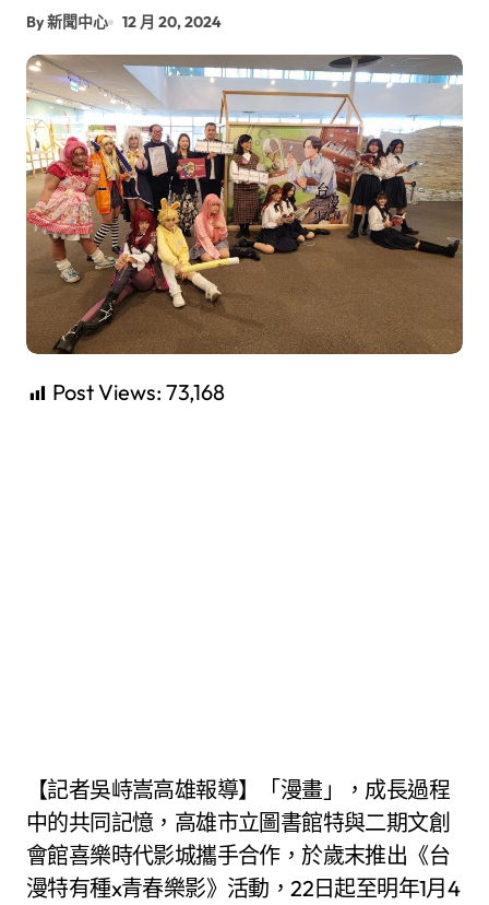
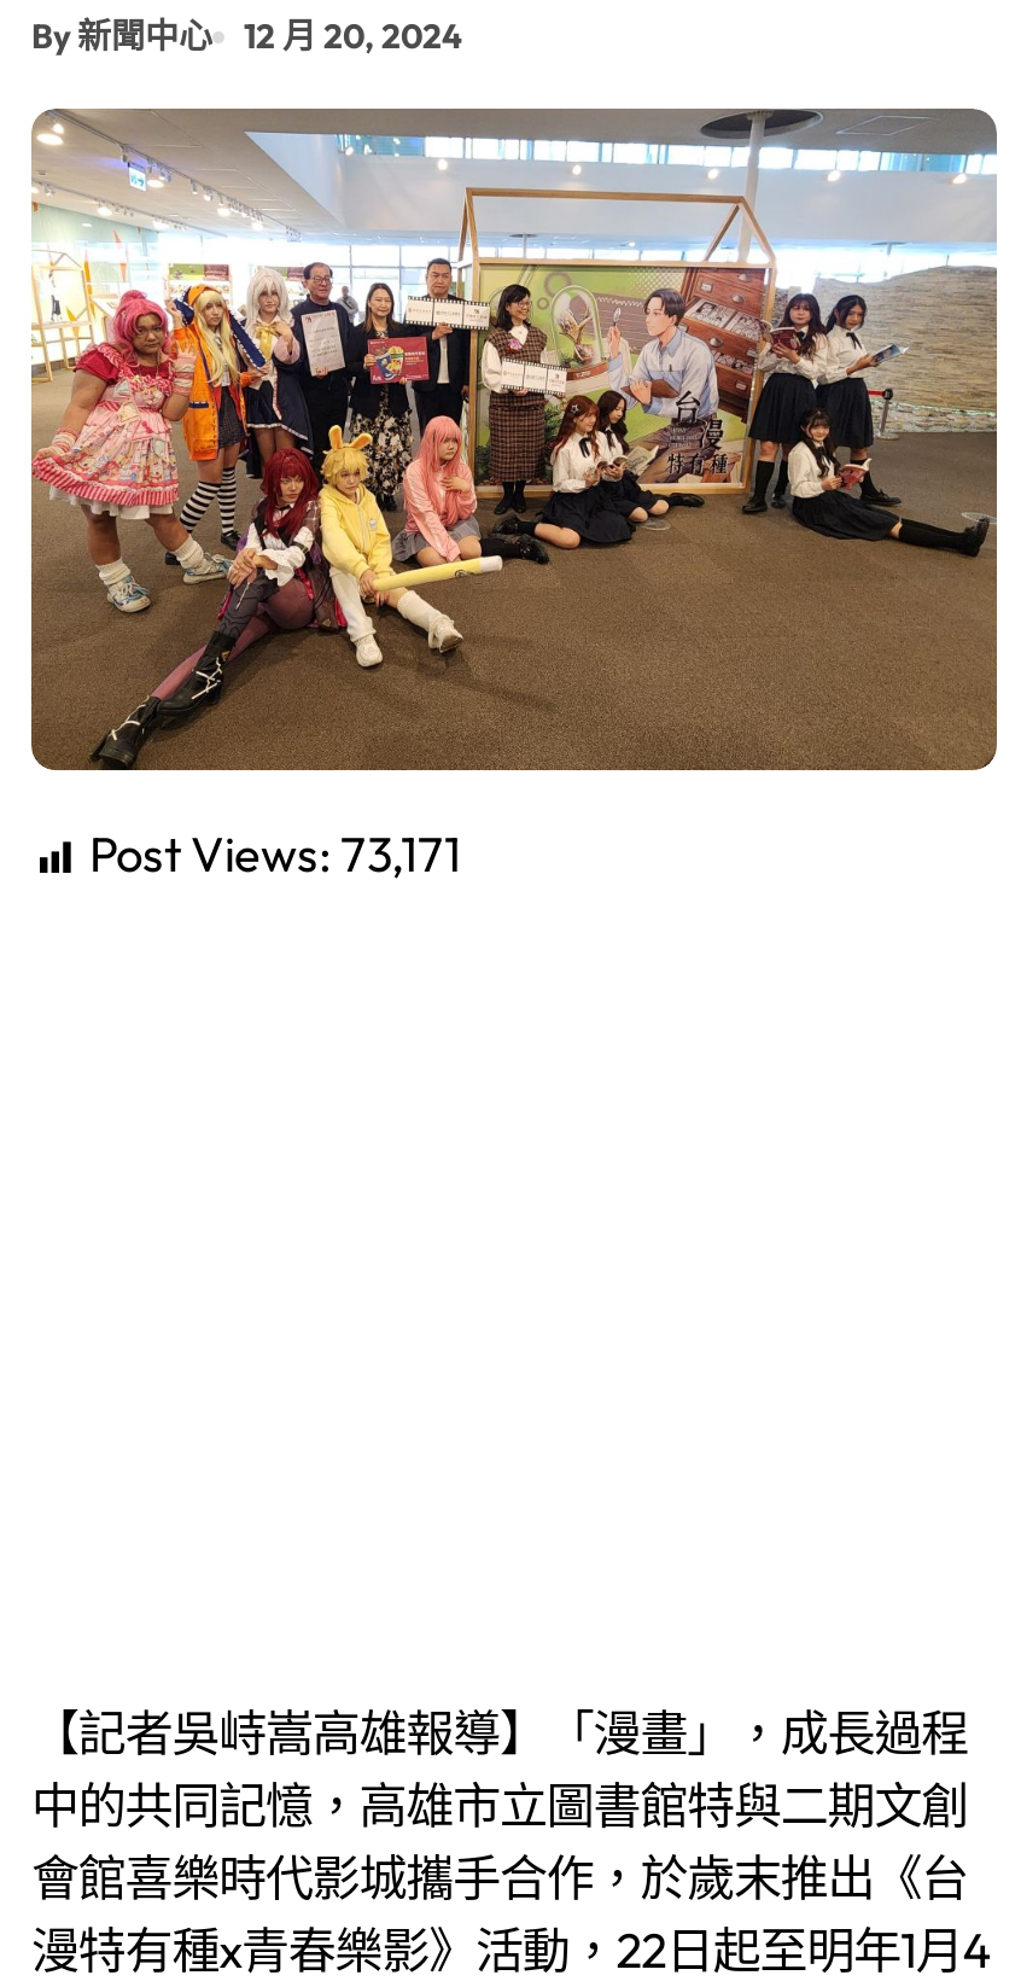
[52,379,225,406] Post Views: 73,168 -> [89,824,461,885] Post Views: 73,171

